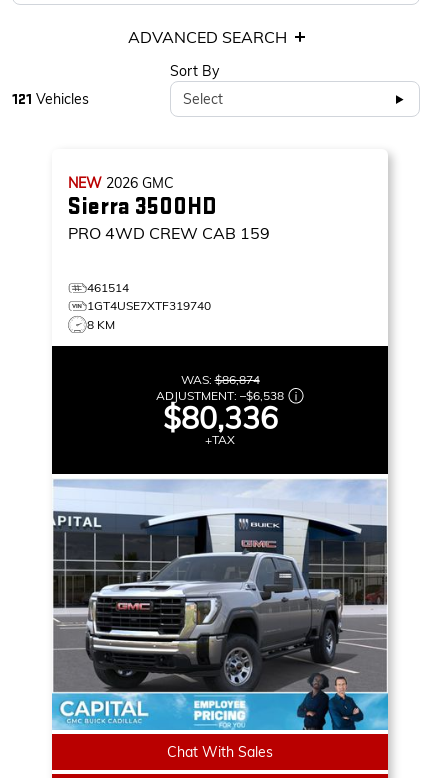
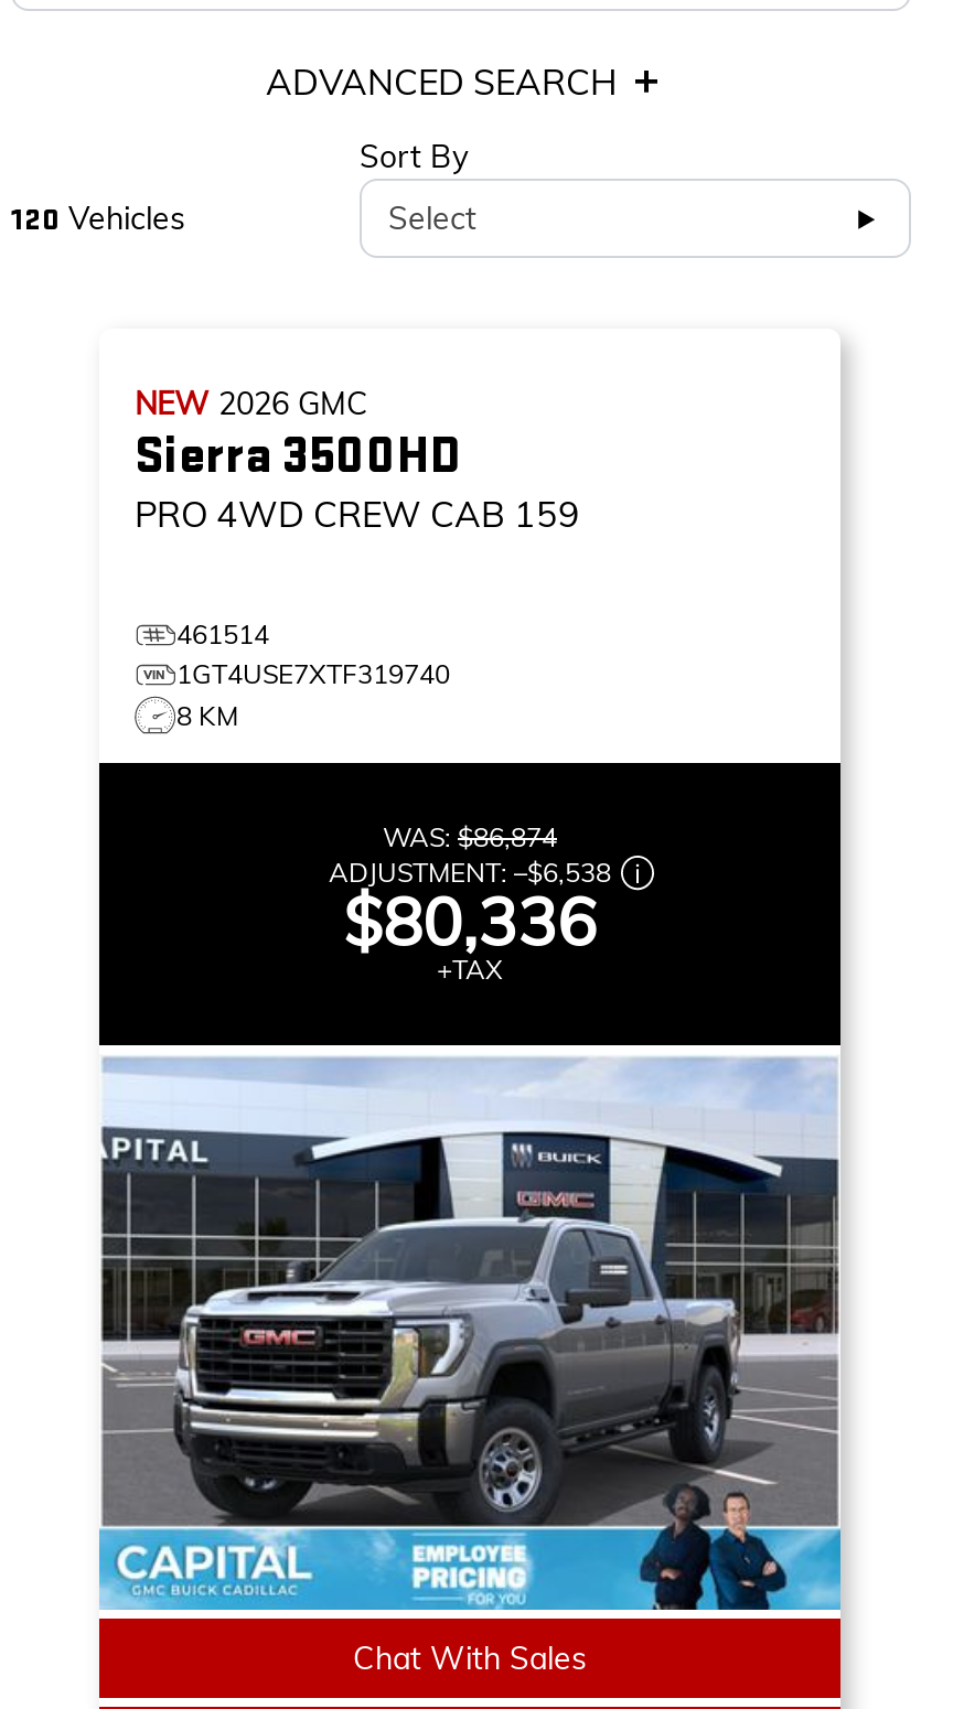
[12,89,89,107] 121 Vehicles -> [11,197,185,237] 120 Vehicles

